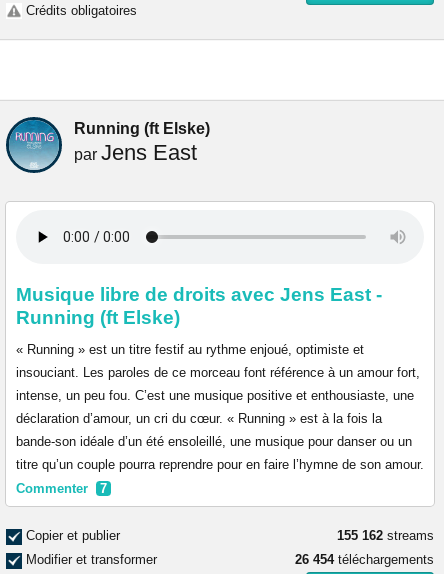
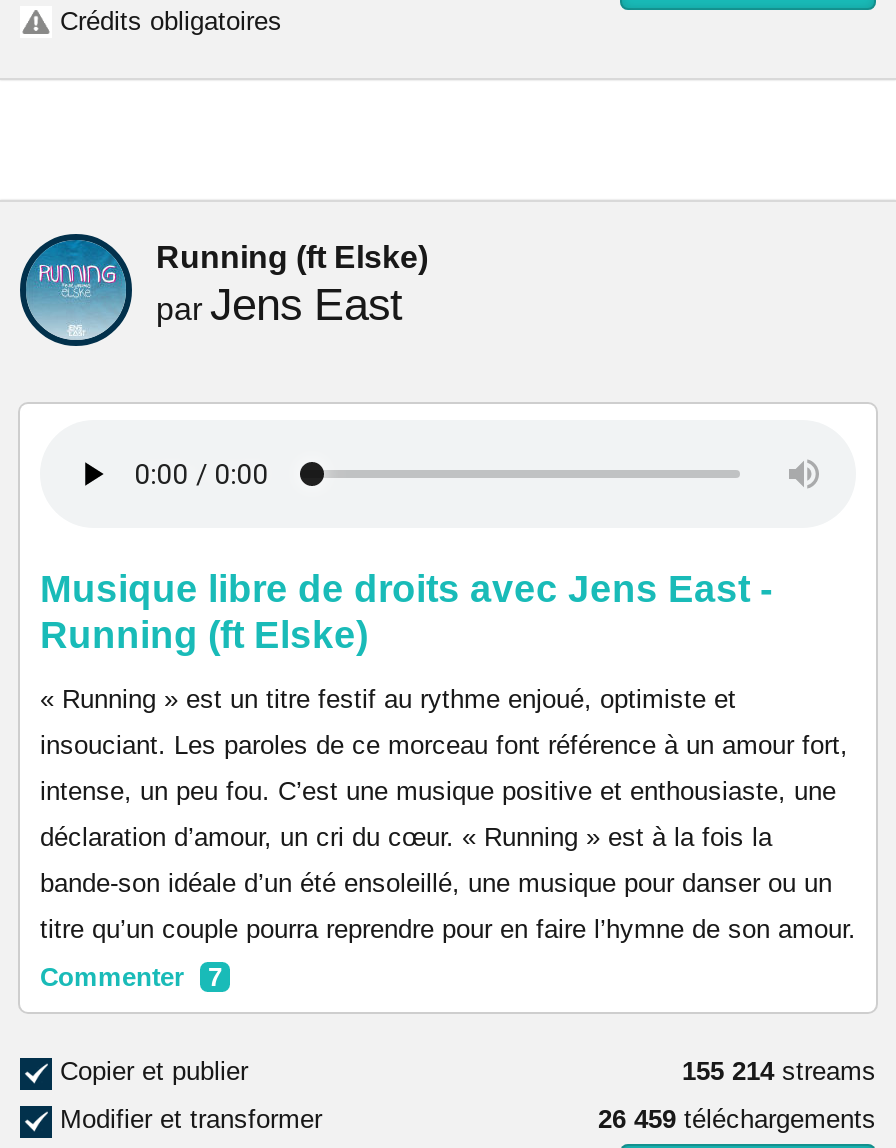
[337,528,434,543] 155 162 streams -> [682,1056,876,1086] 155 214 streams
[295,552,434,567] 26 454 téléchargements -> [598,1104,876,1134] 26 459 téléchargements

